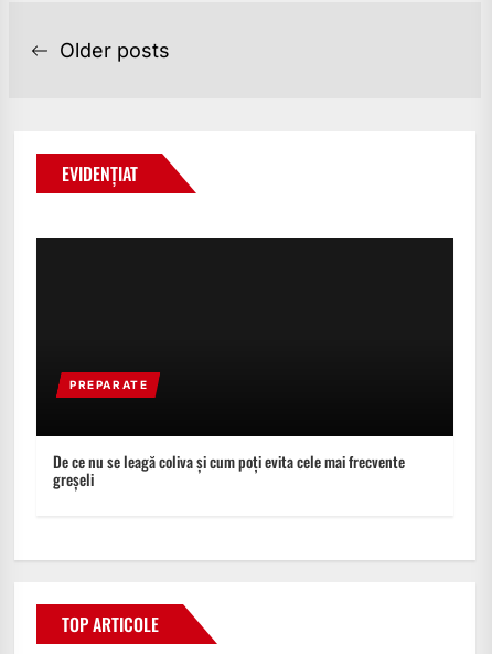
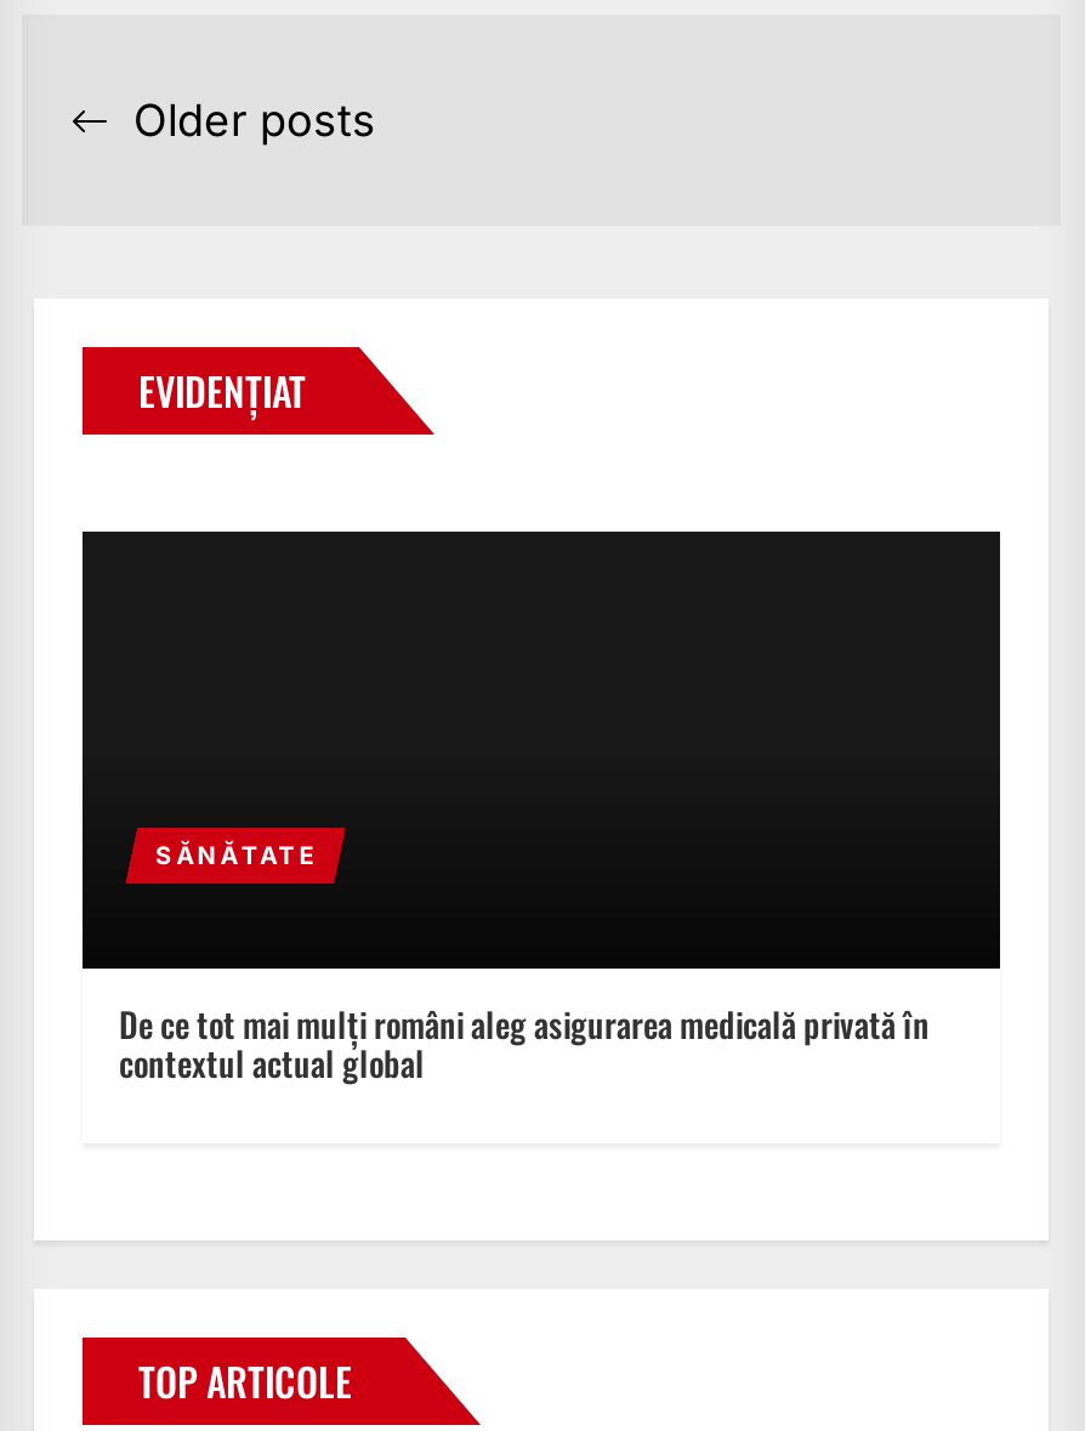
[69,378,148,391] PREPARATE -> [155,840,317,869] SĂNĂTATE
[53,450,405,491] De ce nu se leagă coliva și cum poți evita cele mai frecvente | greșeli -> [119,998,930,1088] De ce tot mai mulți români aleg asigurarea medicală privată în | contextul actual global

